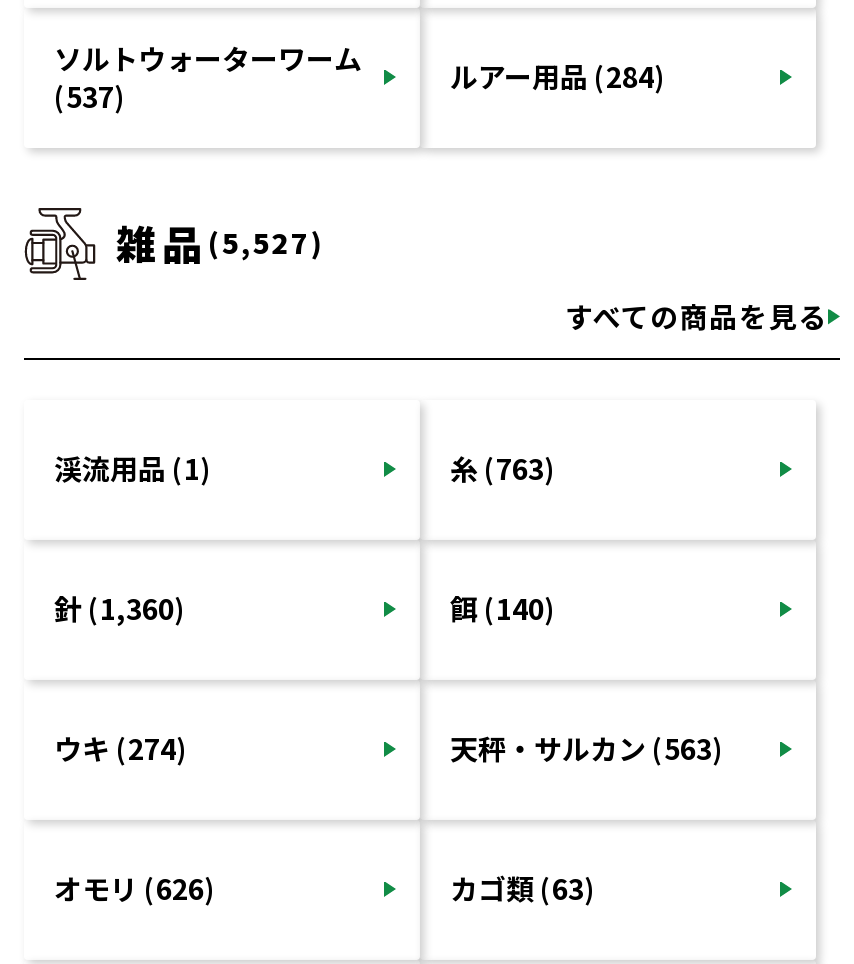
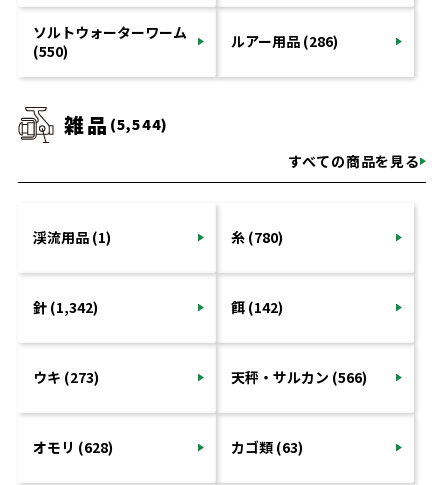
[450,56,664,96] ルアー用品 (284) -> [231,31,338,51] ルアー用品 (286)
[54,75,124,115] (537) -> [33,40,68,60] (550)
[116,213,324,271] 雑品(5,527) -> [64,109,168,138] 雑品(5,544)
[450,448,554,488] 糸 (763) -> [231,227,283,247] 糸 (780)
[54,588,184,628] 針 (1,360) -> [33,297,98,317] 針 (1,342)
[450,588,554,628] 餌 (140) -> [231,297,283,317] 餌 (142)
[54,728,186,768] ウキ (274) -> [33,367,99,387] ウキ (273)
[450,728,722,768] 天秤・サルカン (563) -> [231,367,367,387] 天秤・サルカン (566)
[54,868,214,908] オモリ (626) -> [33,437,113,457] オモリ (628)

